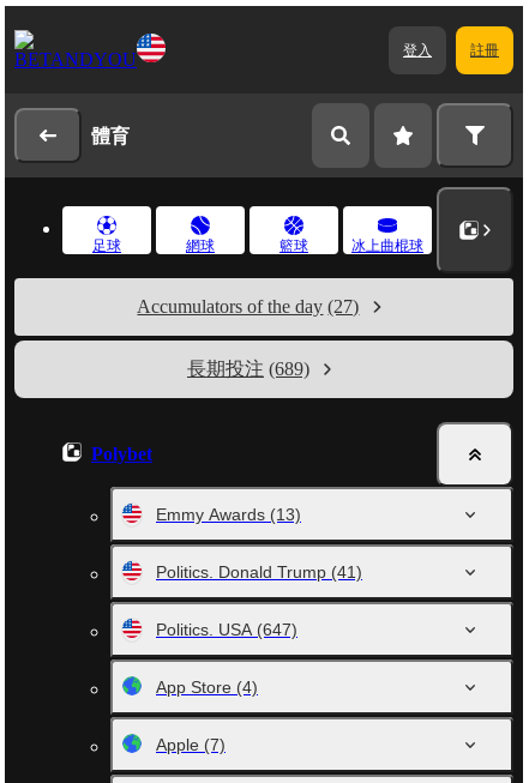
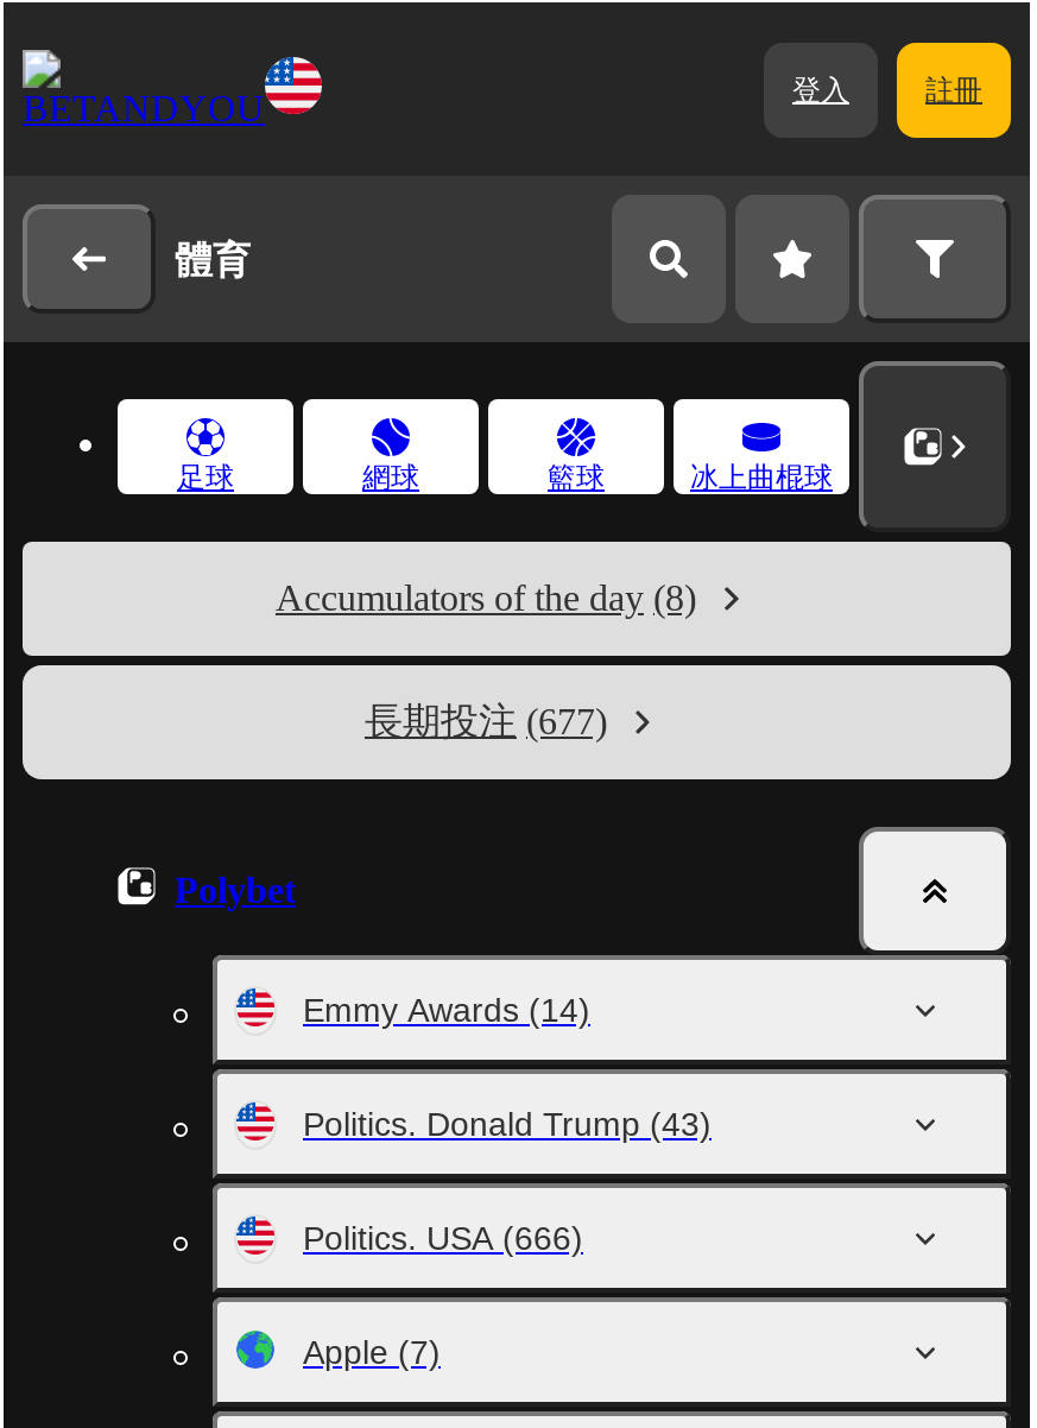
[137,296,359,317] Accumulators of the day (27) -> [276,577,696,618] Accumulators of the day (8)
[187,359,309,379] 長期投注 (689) -> [365,701,607,741] 長期投注 (677)
[156,505,362,697] Emmy Awards (13) | Politics. Donald Trump (41) | Politics. USA (647) | App Store (4) -> [303,991,712,1257] Emmy Awards (14) | Politics. Donald Trump (43) | Politics. USA (666)

